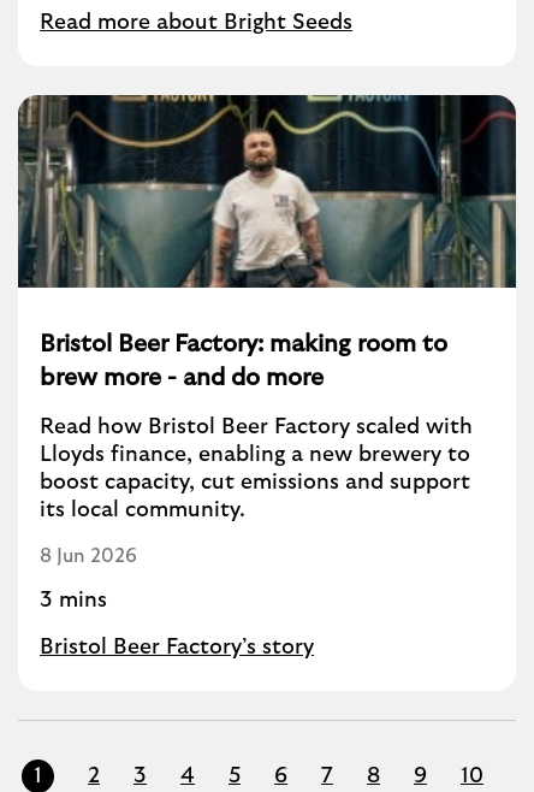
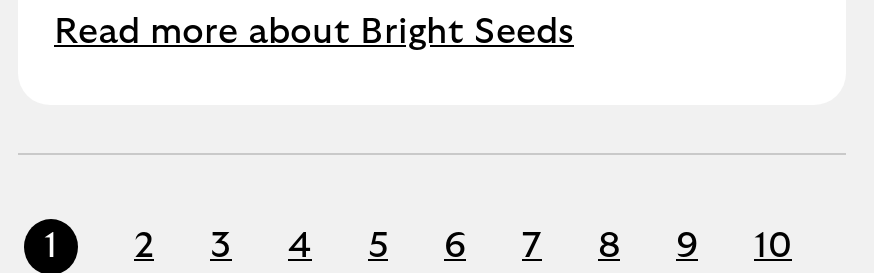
[17,94,517,658] [image] | Bristol Beer Factory: making room to | brew more - and do more | Read how Bristol Beer Factory scaled with | Lloyds finance, enabling a new brewery to | boost capacity, cut emissions and support | its local community. | 8 Jun 2026 | 3 mins | Bristol Beer Factory’s story -> none

